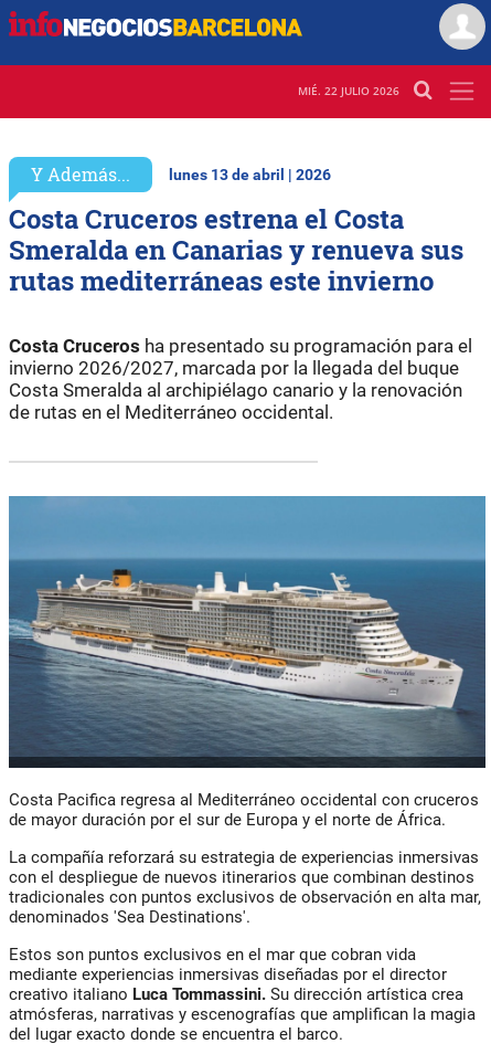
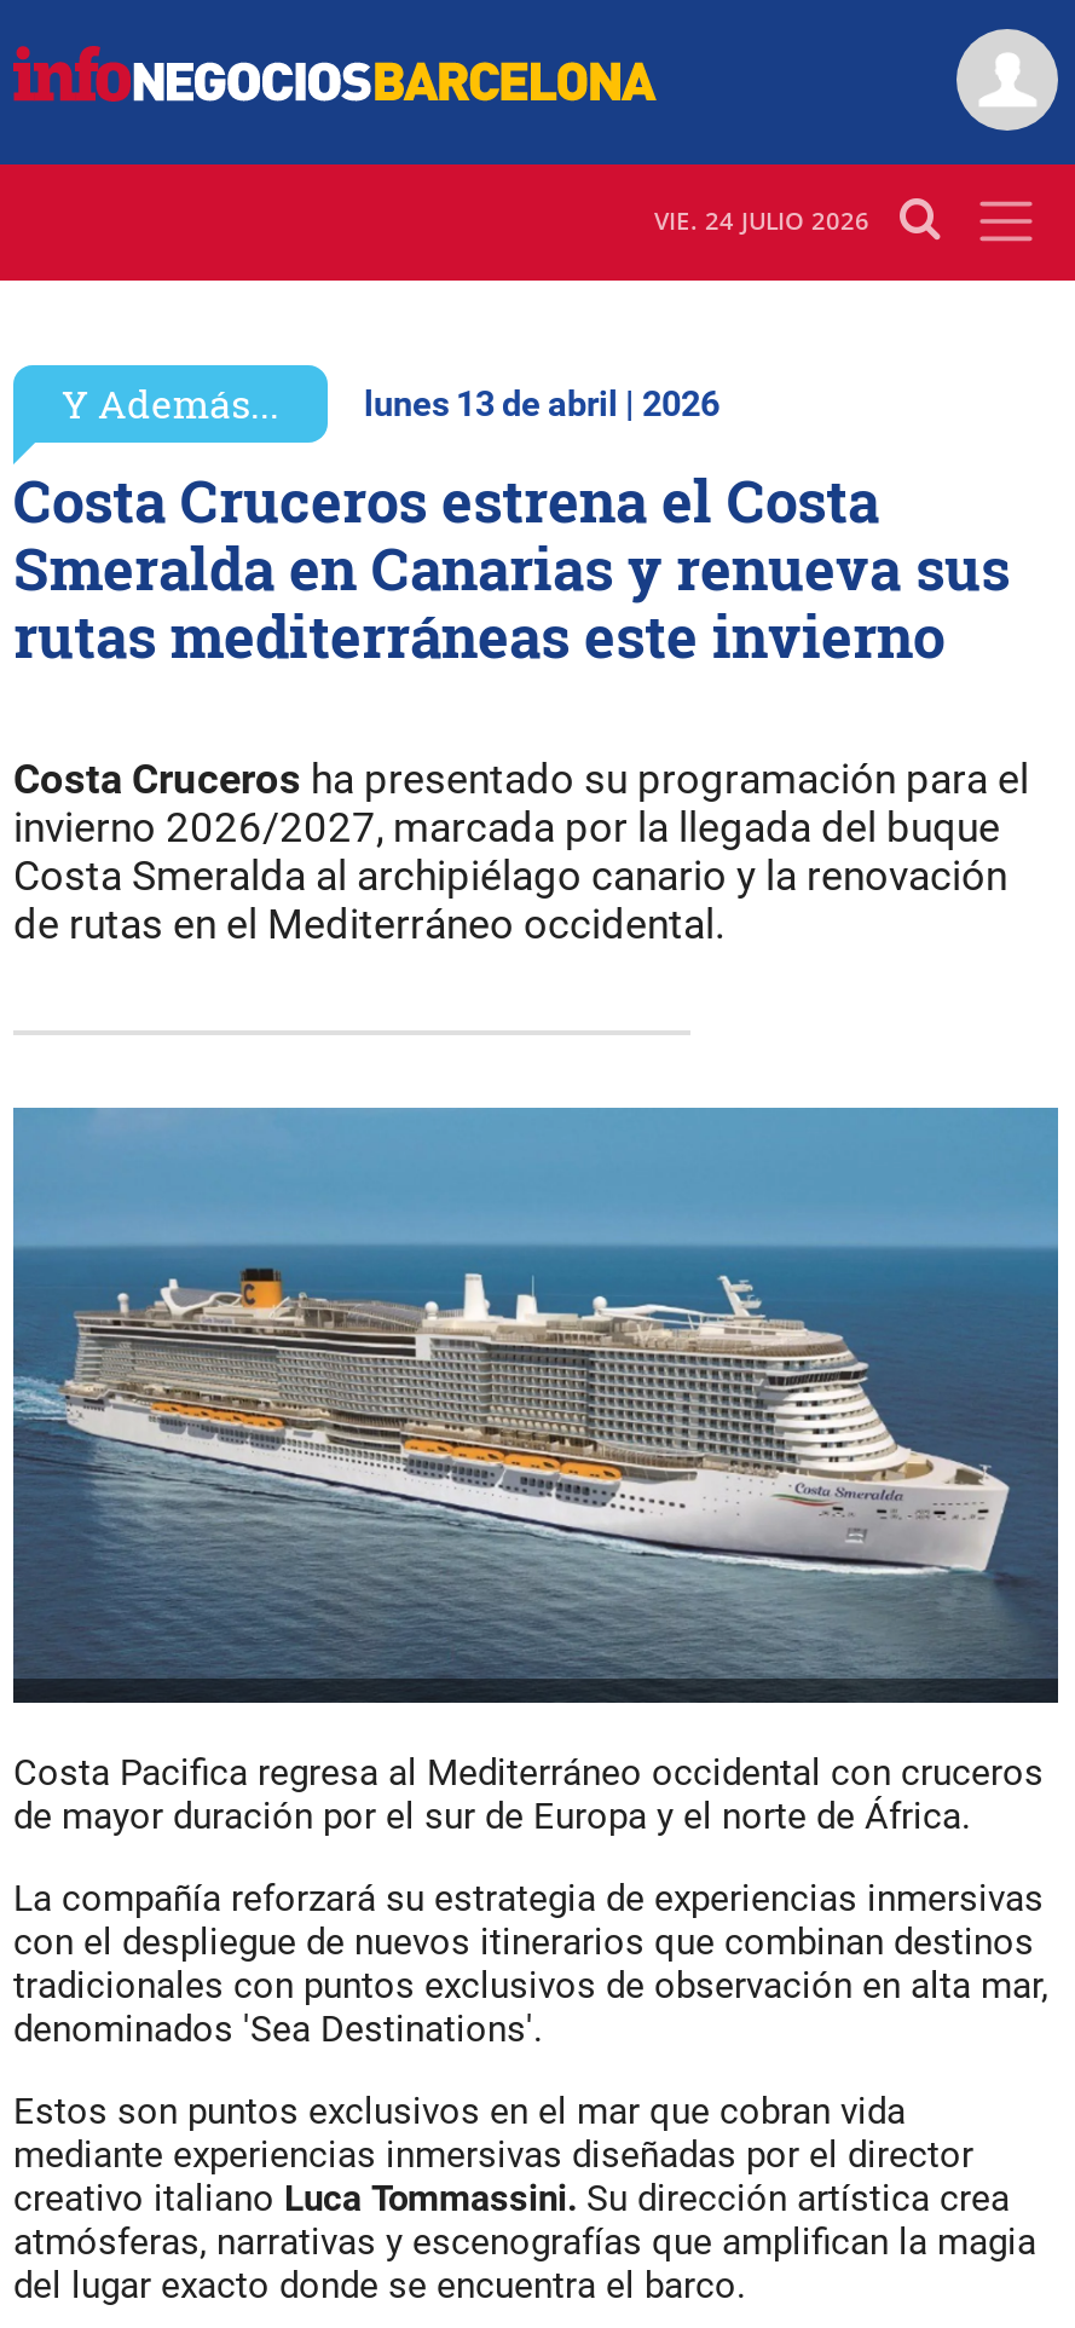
[298,83,399,99] MIÉ. 22 JULIO 2026 -> [654,204,869,238] VIE. 24 JULIO 2026

